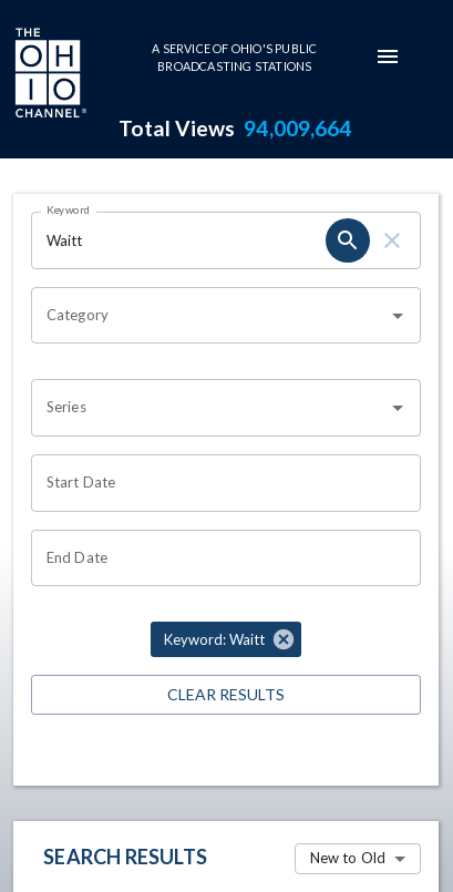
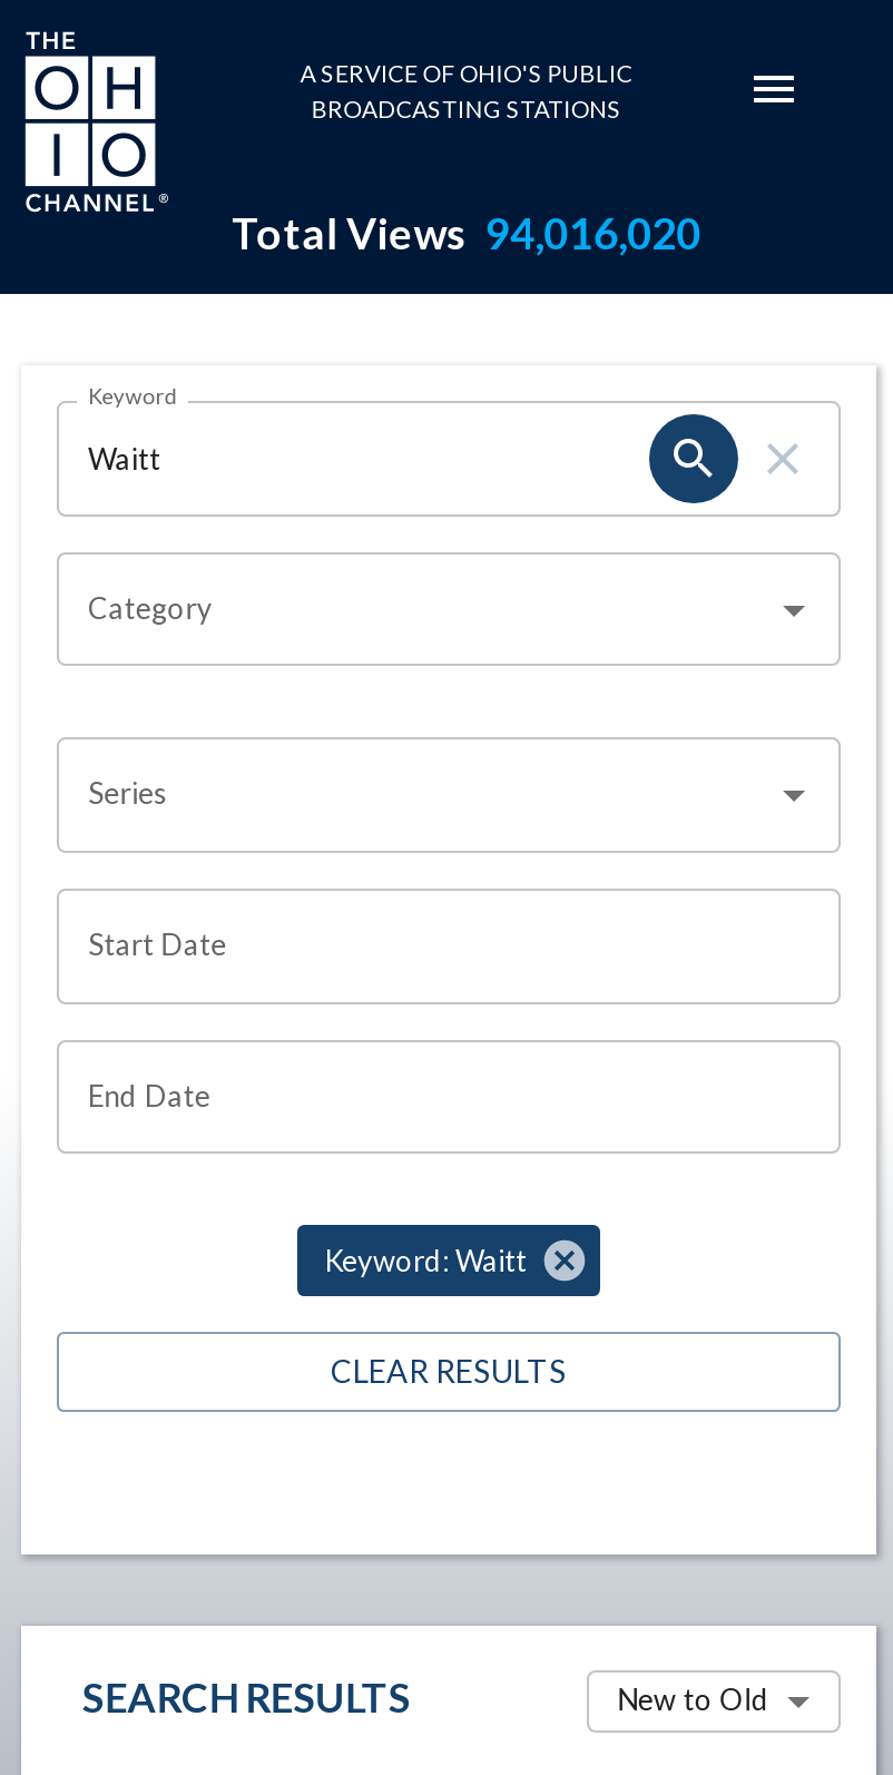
[118,115,351,141] Total Views 94,009,664 -> [232,207,701,258] Total Views 94,016,020

